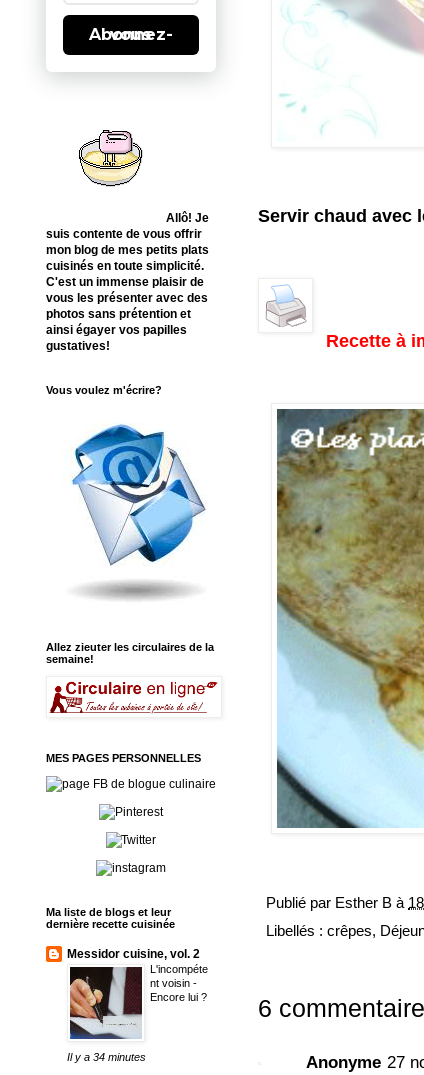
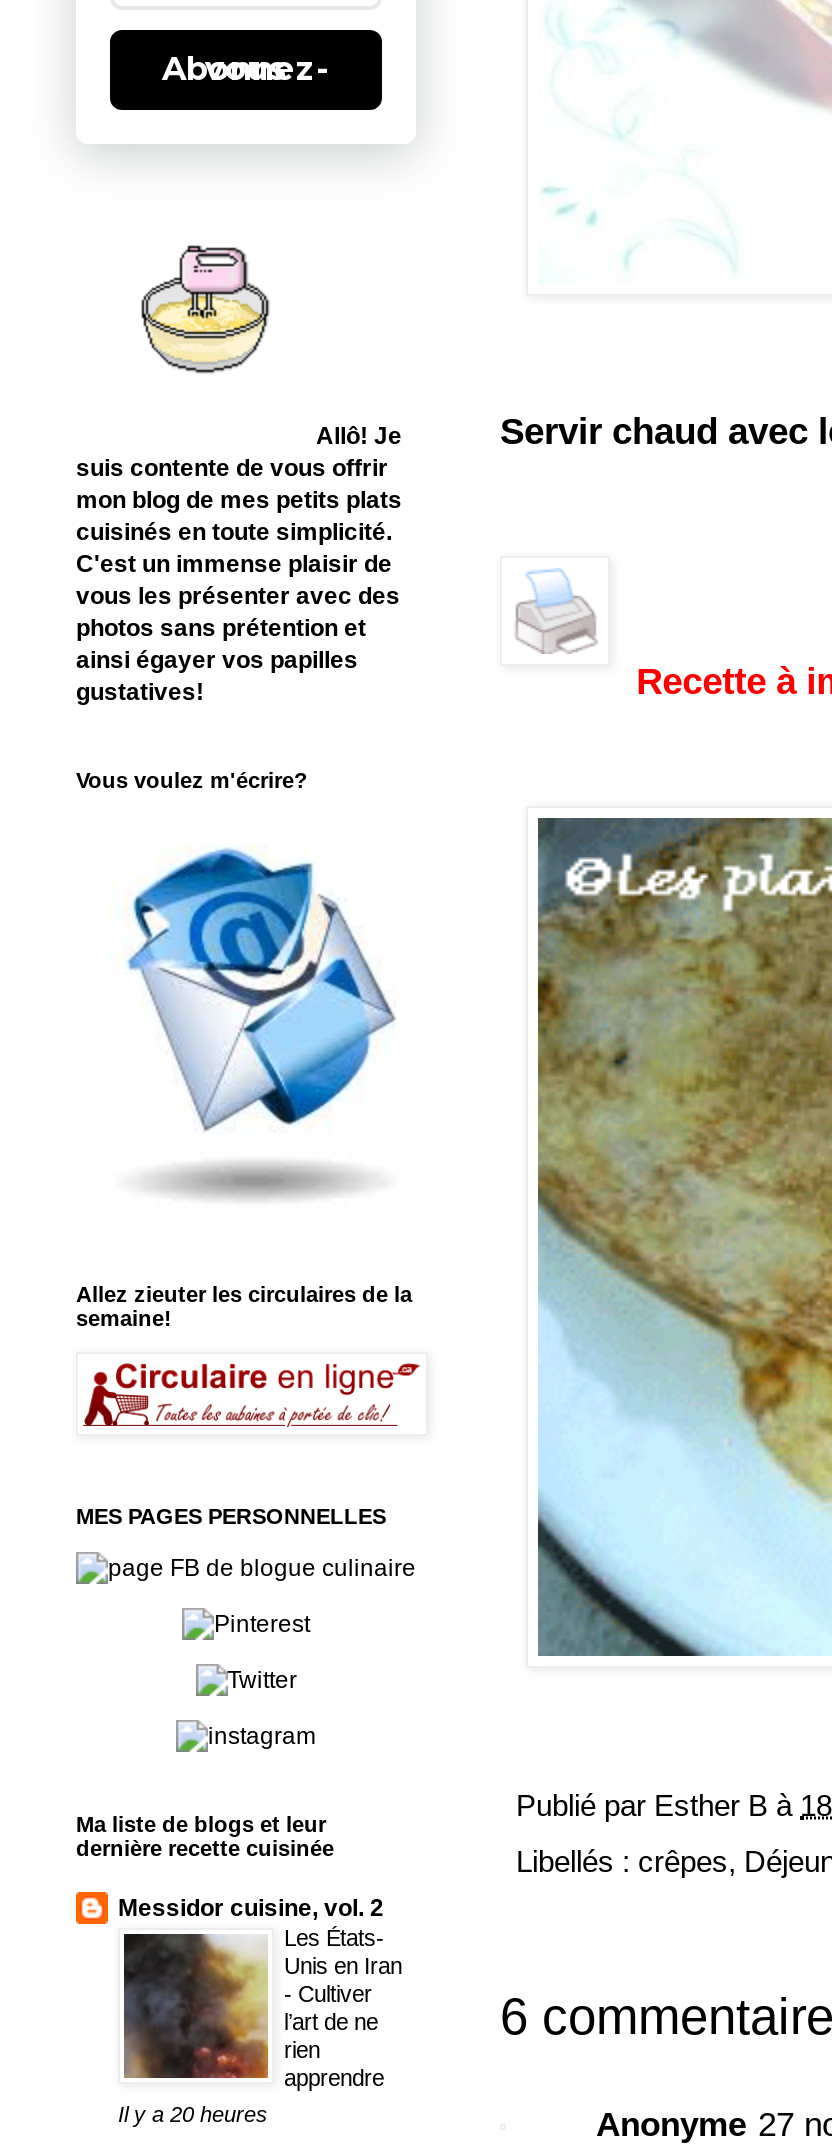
[98,123,133,167] [image] -> [178,244,248,332] [image]
[67,966,146,1063] [image] | Il y a 34 minutes -> [118,1934,268,2126] [image] | Il y a 20 heures
[150,963,208,1003] L'incompéte | nt voisin - | Encore lui ? -> [284,1926,402,2090] Les États- | Unis en Iran | - Cultiver | l’art de ne | rien | apprendre

